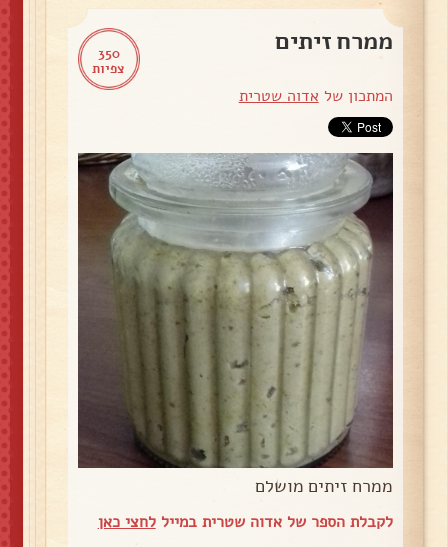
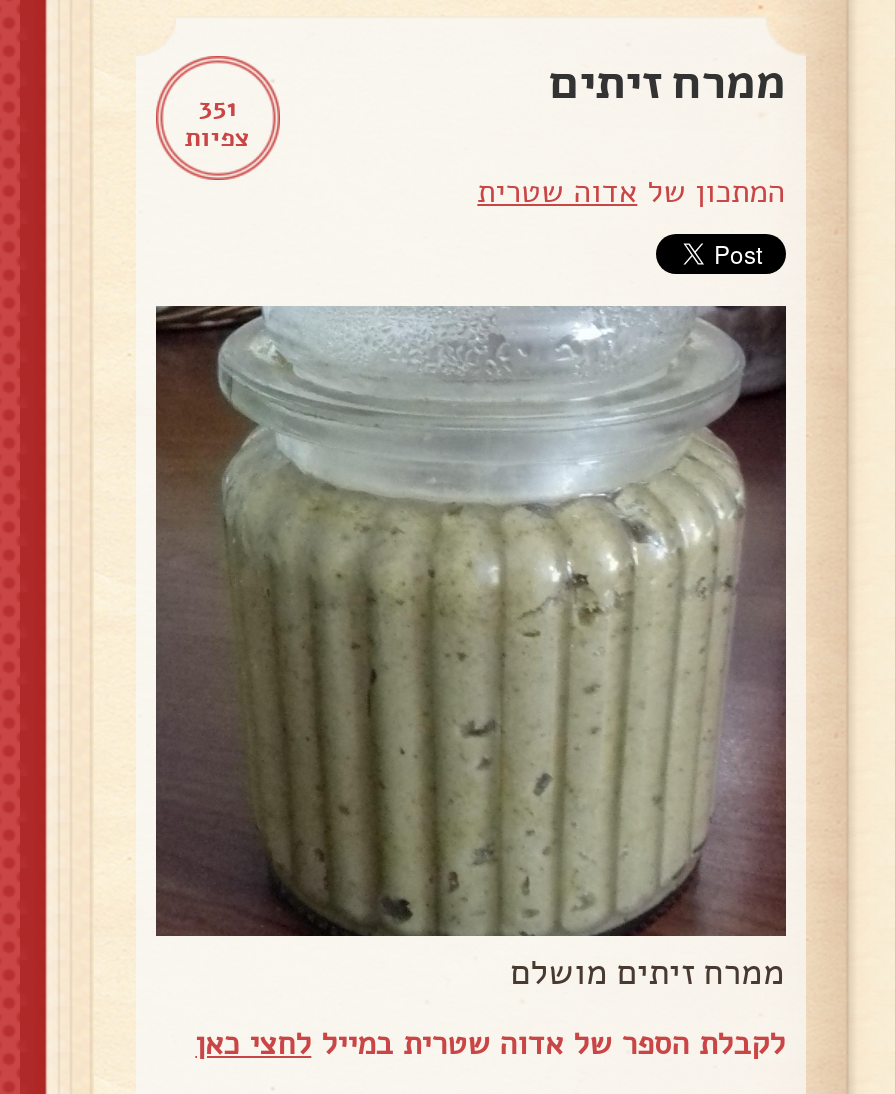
[98,45,120,63] 350 -> [199,90,237,126] 351

